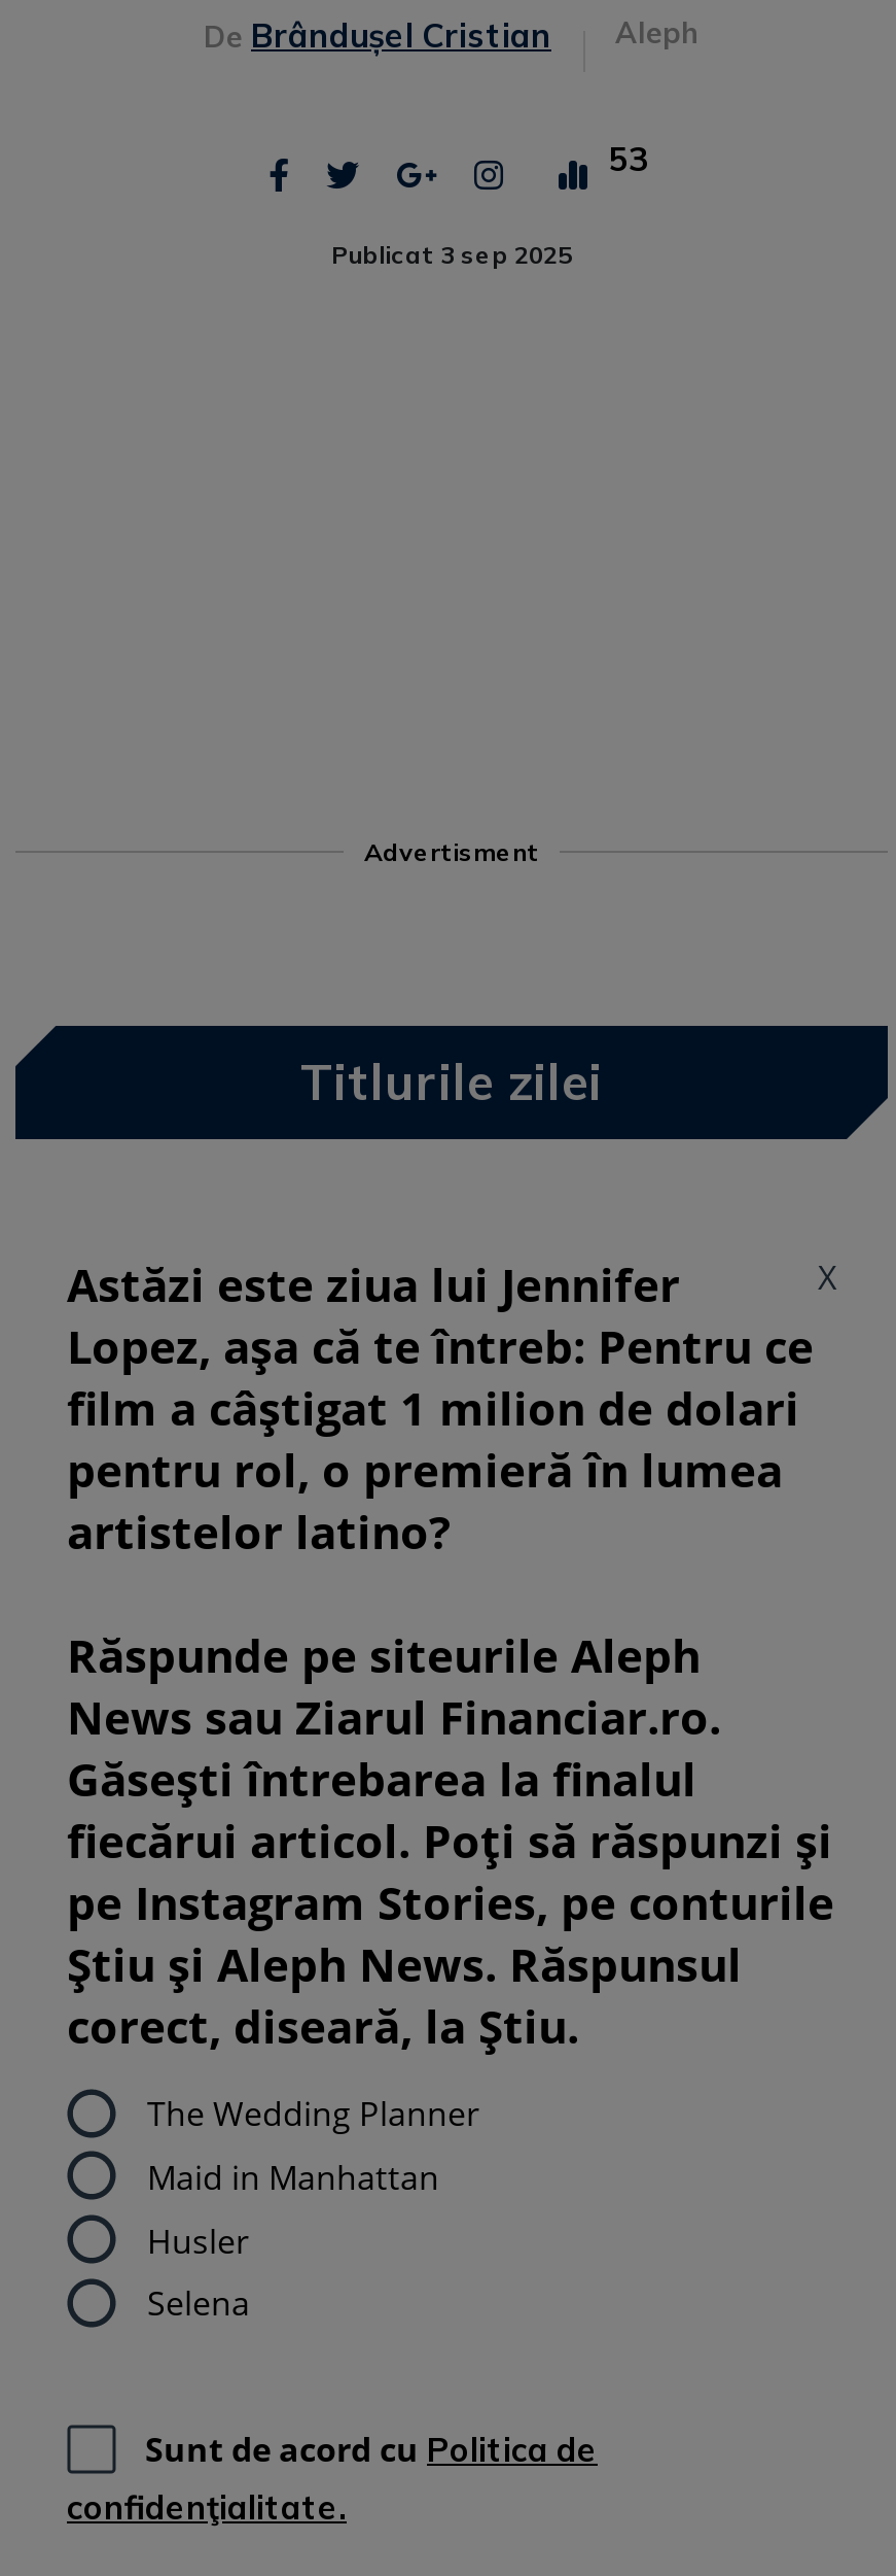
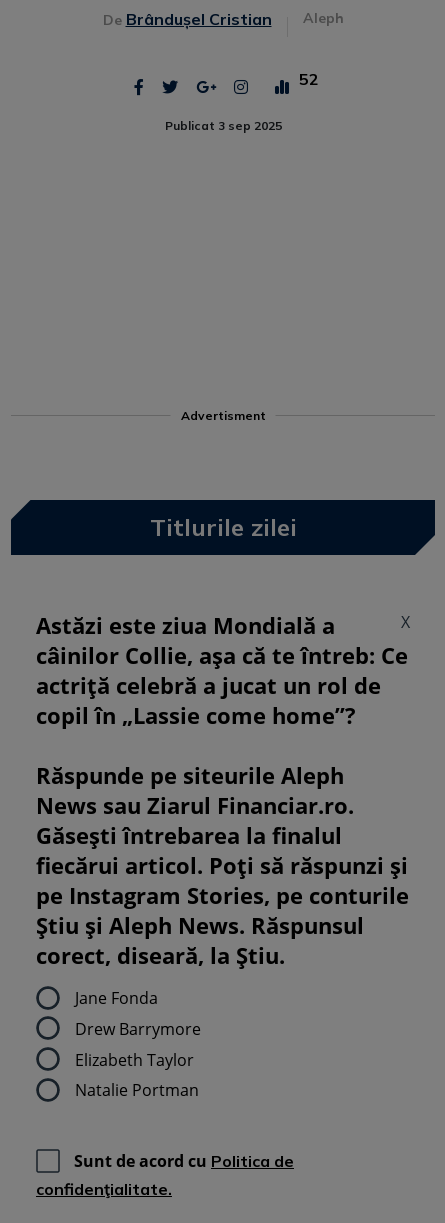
[608,137,649,178] 53 -> [299,69,319,89] 52
[67,1252,814,1561] Astăzi este ziua lui Jennifer | Lopez, așa că te întreb: Pentru ce | film a câștigat 1 milion de dolari | pentru rol, o premieră în lumea | artistelor latino? -> [36,610,408,730] Astăzi este ziua Mondială a | câinilor Collie, așa că te întreb: Ce | actriță celebră a jucat un rol de | copil în „Lassie come home”?
[147,2091,480,2327] The Wedding Planner | Maid in Manhattan | Husler | Selena -> [75,987,201,1101] Jane Fonda | Drew Barrymore | Elizabeth Taylor | Natalie Portman

